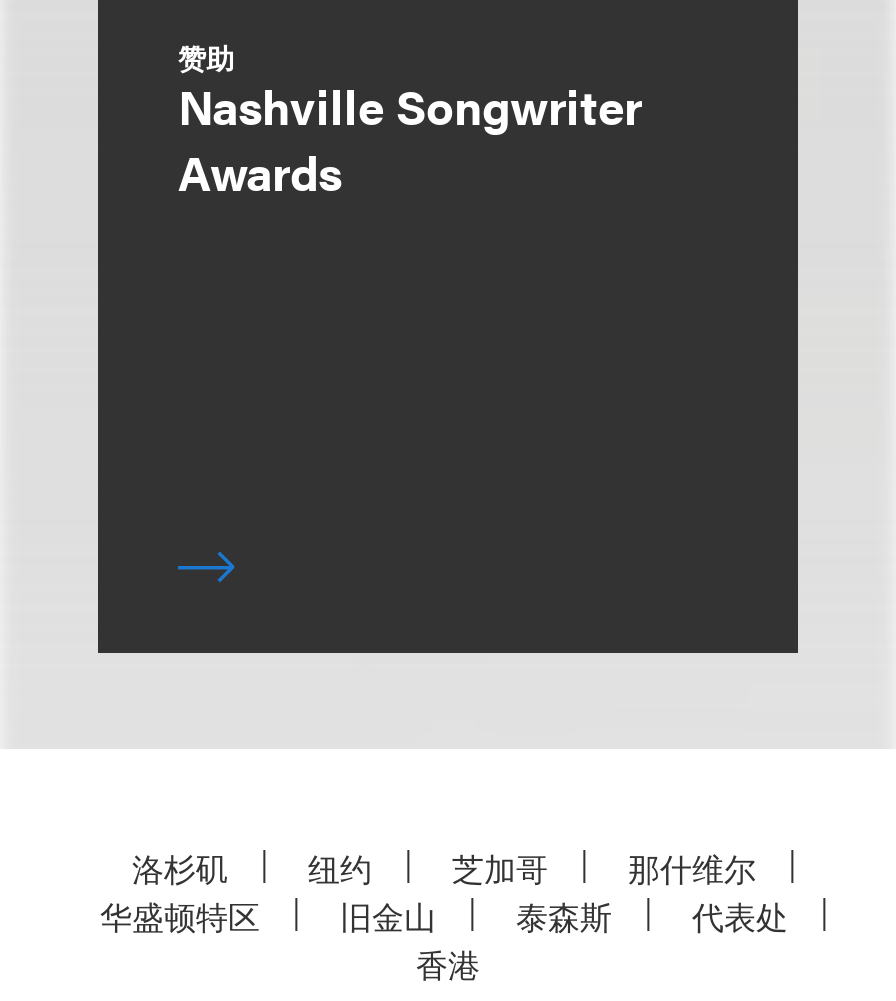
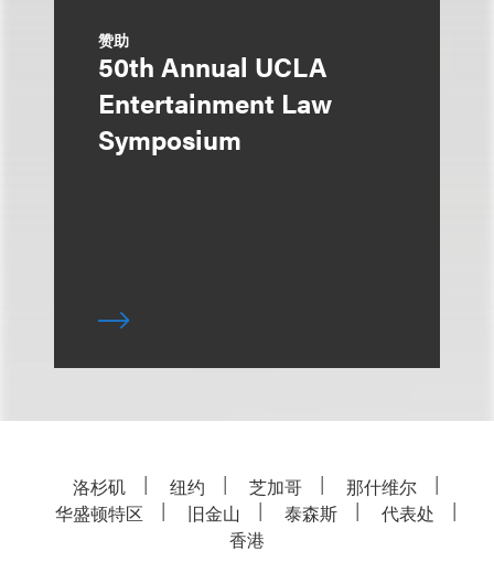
[178,71,642,205] Nashville Songwriter | Awards -> [98,47,332,158] 50th Annual UCLA | Entertainment Law | Symposium

